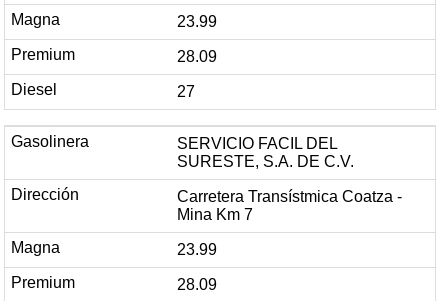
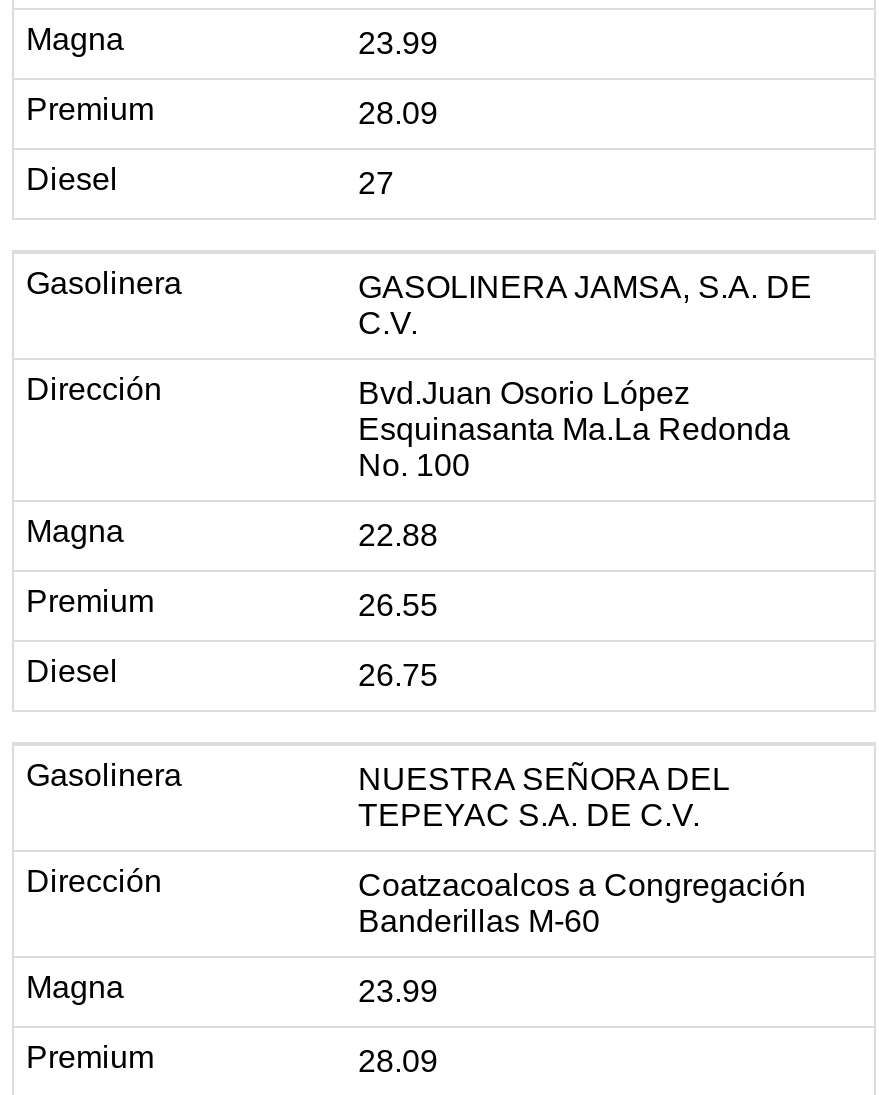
[177,135,402,223] SERVICIO FACIL DEL | SURESTE, S.A. DE C.V. | Carretera Transístmica Coatza - | Mina Km 7 -> [358,269,812,937] GASOLINERA JAMSA, S.A. DE | C.V. | Bvd.Juan Osorio López | Esquinasanta Ma.La Redonda | No. 100 | 22.88 | 26.55 | 26.75 | NUESTRA SEÑORA DEL | TEPEYAC S.A. DE C.V. | Coatzacoalcos a Congregación | Banderillas M-60

